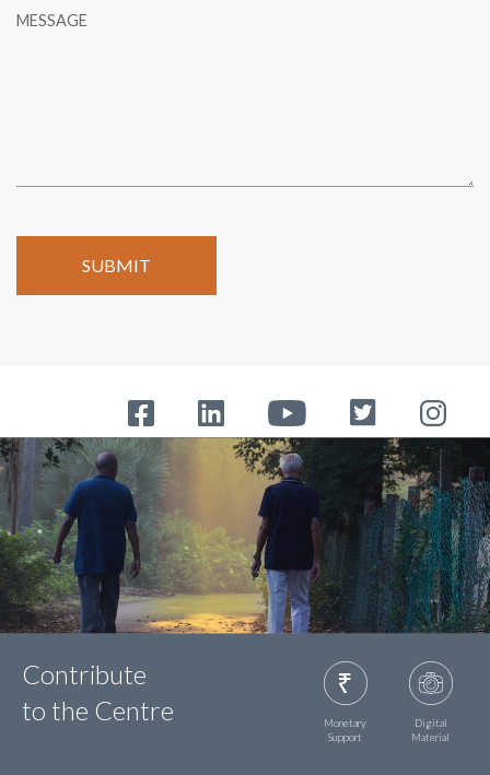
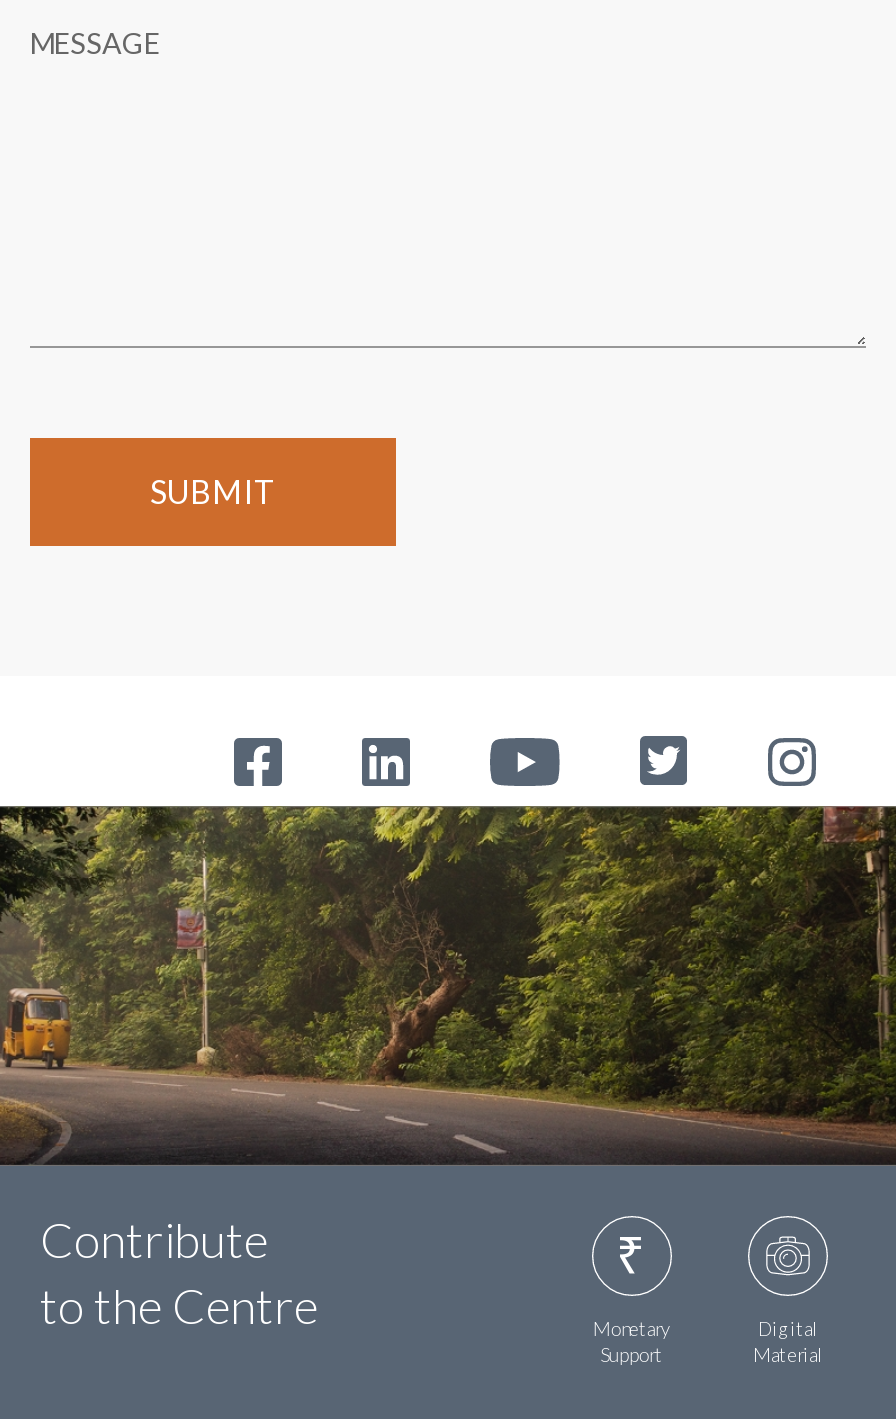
[3,437,487,635] [image] -> [6,806,890,1166] [image]

